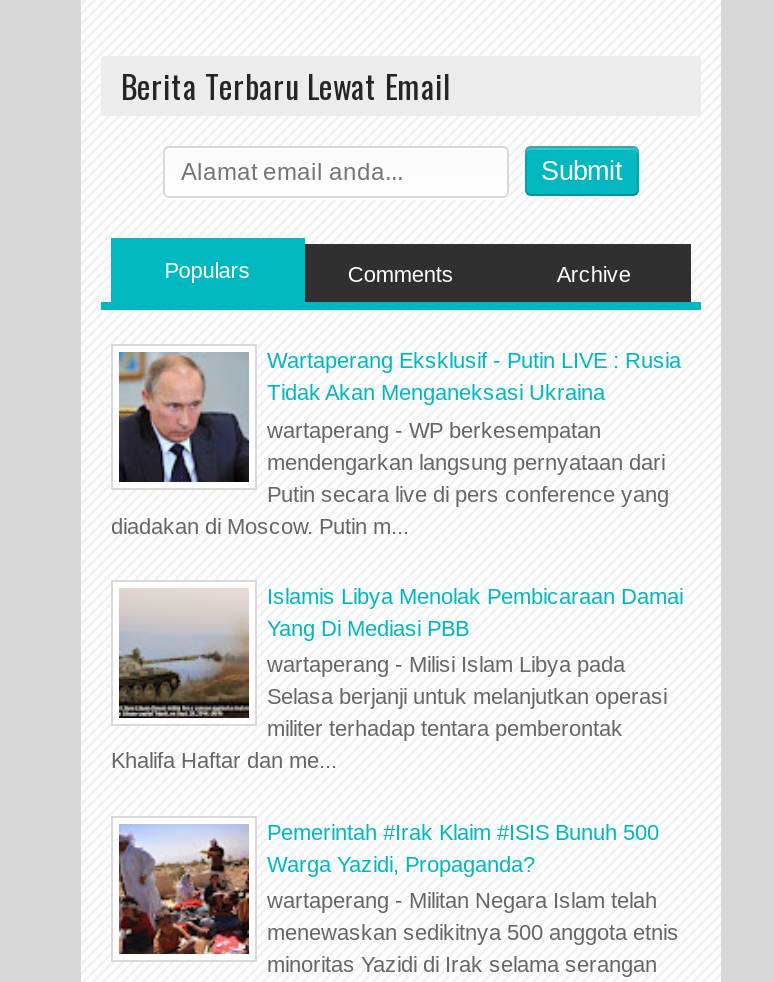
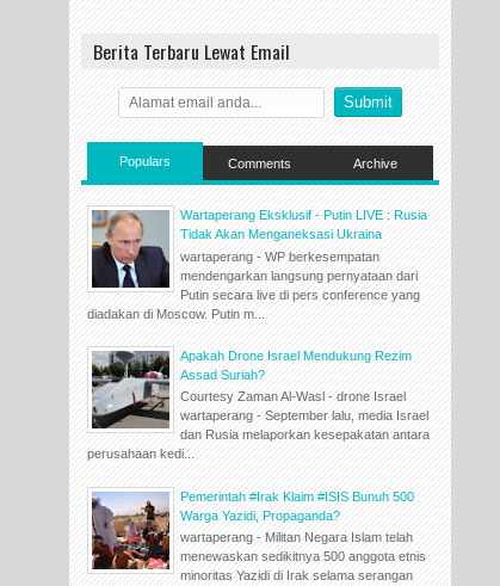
[111,588,667,772] [image] | wartaperang - Milisi Islam Libya pada | Selasa berjanji untuk melanjutkan operasi | militer terhadap tentara pemberontak | Khalifa Haftar dan me... -> [87,350,430,461] [image] | Courtesy Zaman Al-Wasl - drone Israel | wartaperang - September lalu, media Israel | dan Rusia melaporkan kesepakatan antara | perusahaan kedi...
[267,584,683,640] Islamis Libya Menolak Pembicaraan Damai | Yang Di Mediasi PBB -> [180,348,412,382] Apakah Drone Israel Mendukung Rezim | Assad Suriah?

